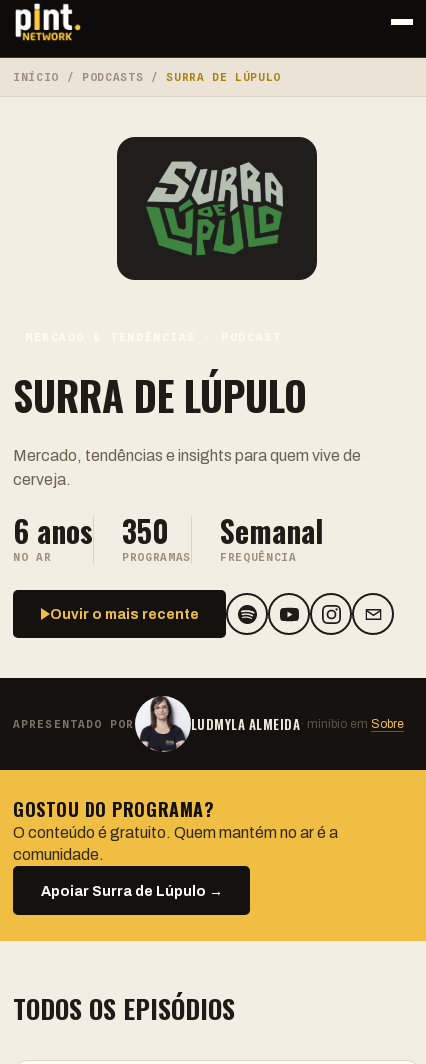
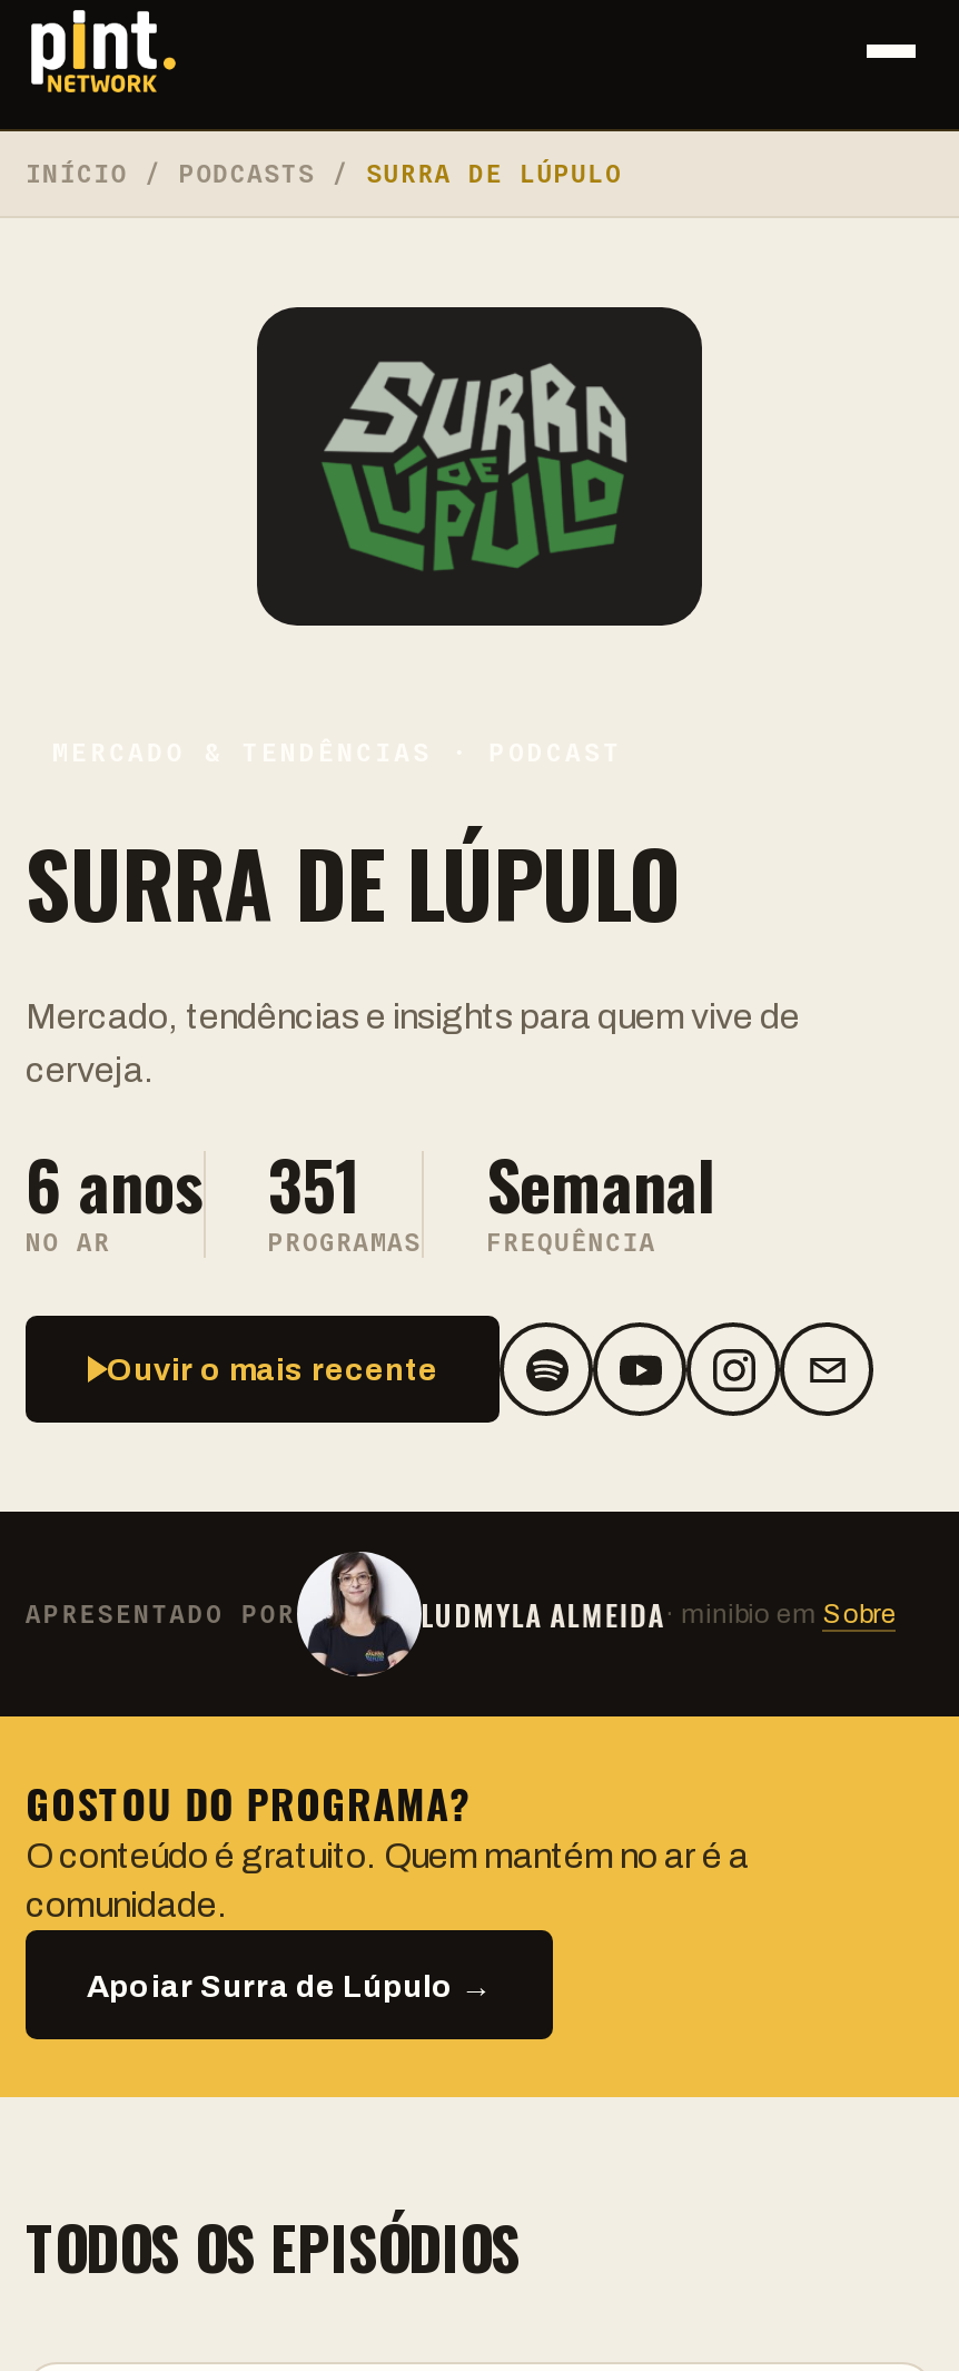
[13,508,323,553] 6 anos 350 Semanal -> [26,1134,715,1234] 6 anos 351 Semanal

